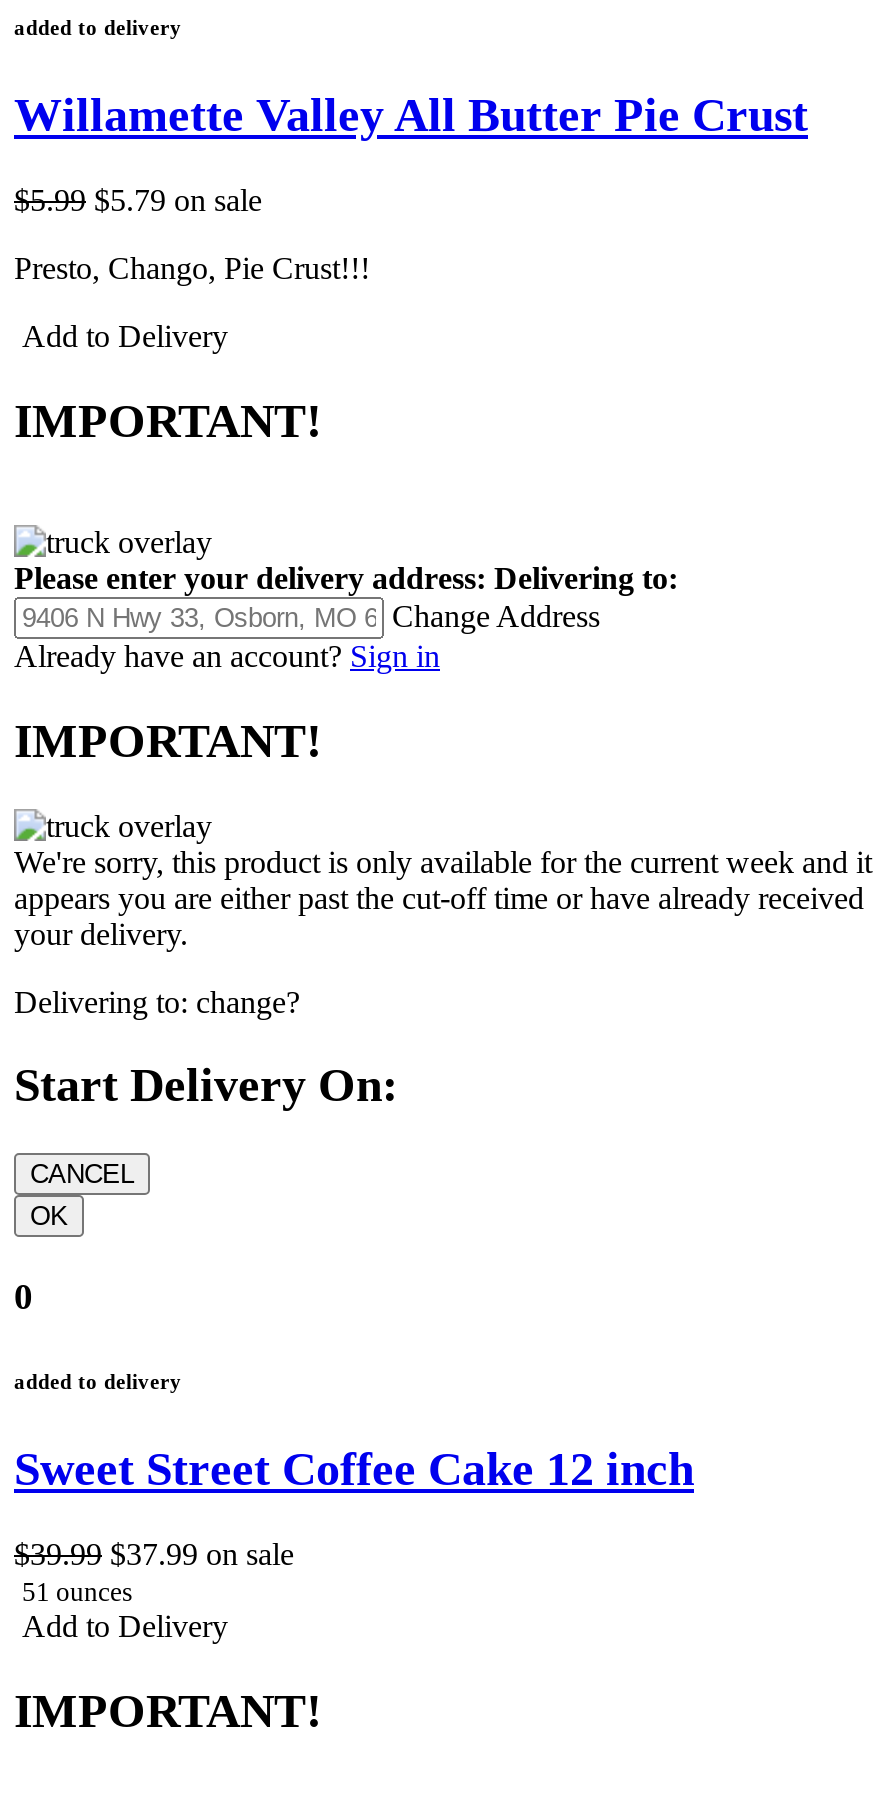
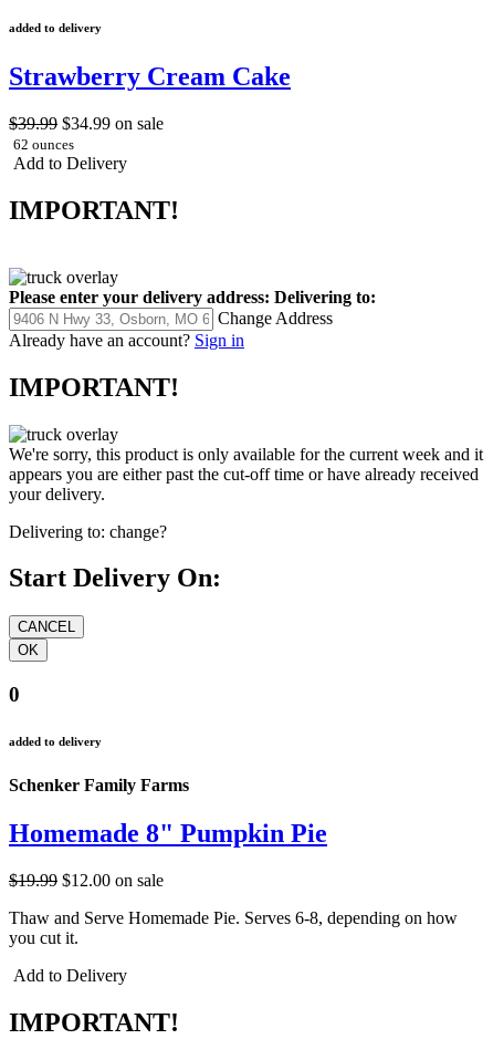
[14,89,808,285] Willamette Valley All Butter Pie Crust | $5.99 $5.79 on sale | Presto, Chango, Pie Crust!!! -> [9,62,291,153] Strawberry Cream Cake | $39.99 $34.99 on sale | 62 ounces
moved [14,319,872,1393] -> [9,154,483,748]: Add to Delivery | IMPORTANT! | Please enter your delivery address: Delivering to: | ... | 0 | added to delivery
[14,1443,694,1607] Sweet Street Coffee Cake 12 inch | $39.99 $37.99 on sale | 51 ounces -> [9,776,458,947] Schenker Family Farms | Homemade 8" Pumpkin Pie | $19.99 $12.00 on sale | Thaw and Serve Homemade Pie. Serves 6-8, depending on how | you cut it.

